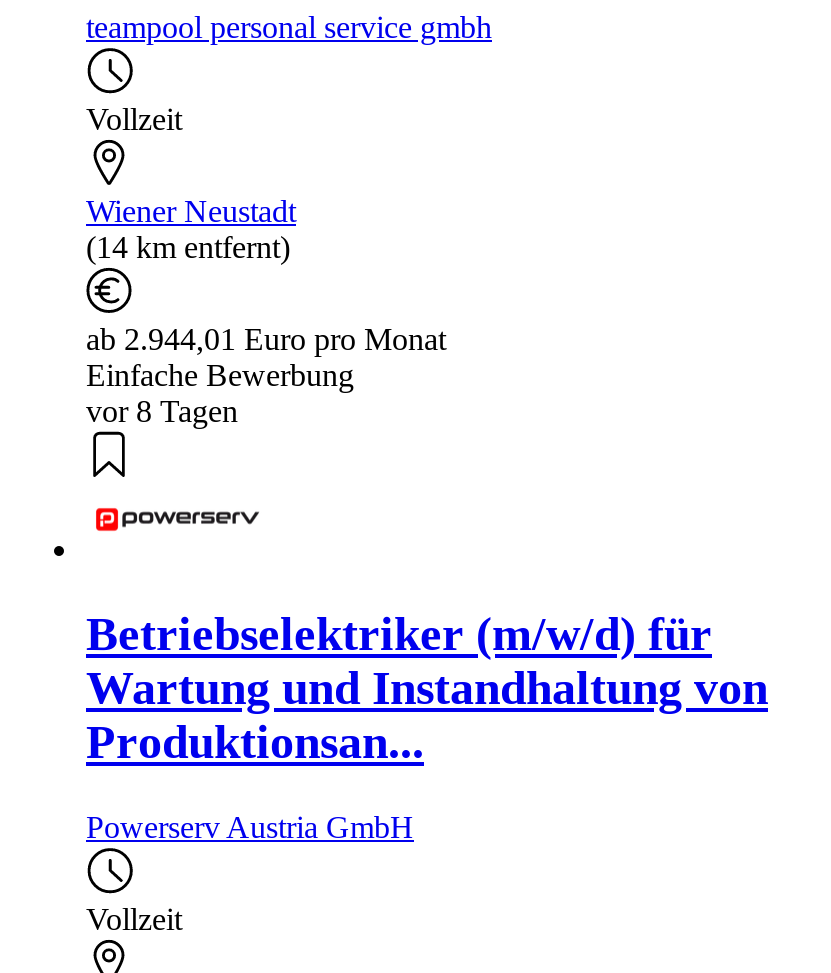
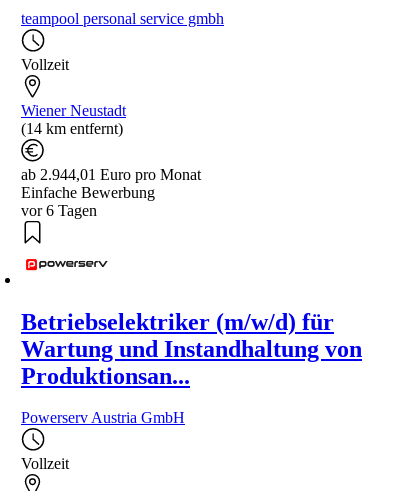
[86,395,238,429] vor 8 Tagen -> [21,202,97,219] vor 6 Tagen

